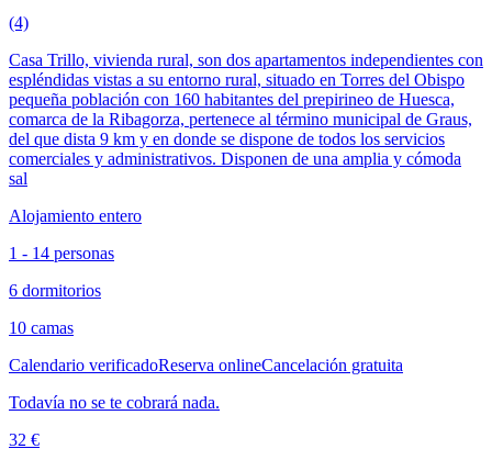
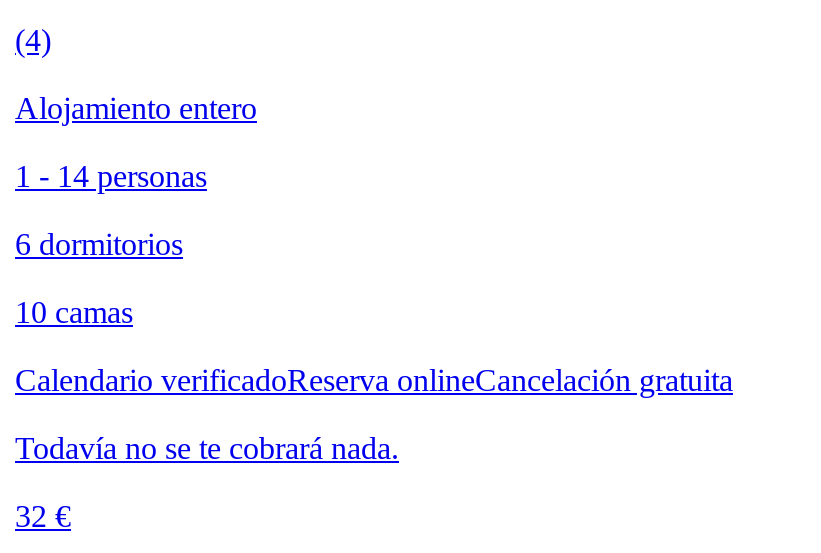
[9,50,483,188] Casa Trillo, vivienda rural, son dos apartamentos independientes con | espléndidas vistas a su entorno rural, situado en Torres del Obispo | pequeña población con 160 habitantes del prepirineo de Huesca, | comarca de la Ribagorza, pertenece al término municipal de Graus, | del que dista 9 km y en donde se dispone de todos los servicios | comerciales y administrativos. Disponen de una amplia y cómoda | sal -> none

